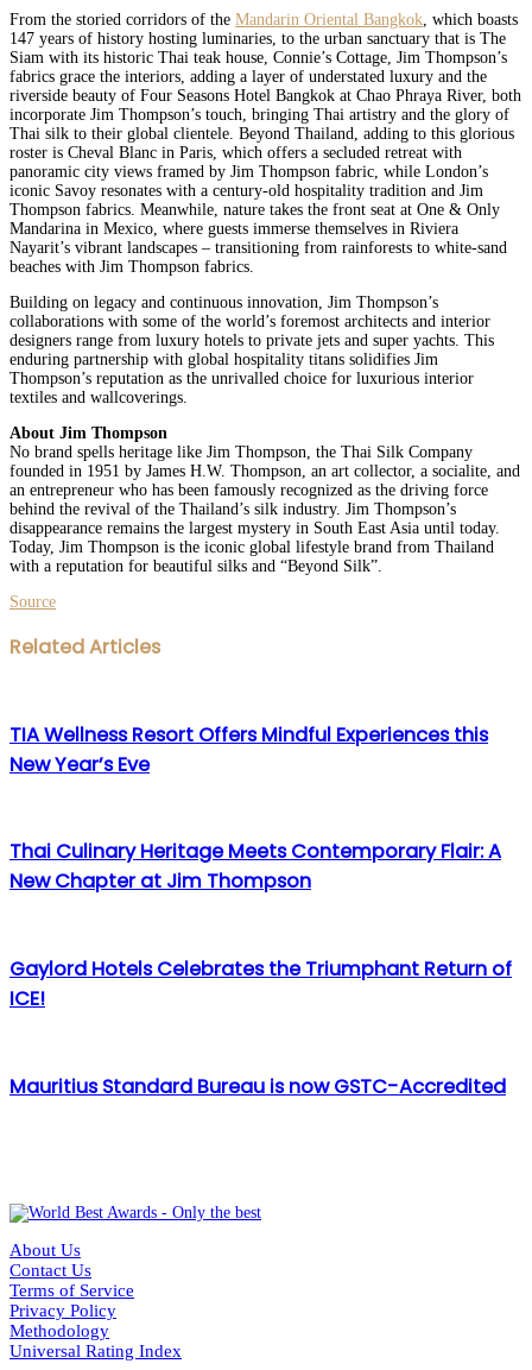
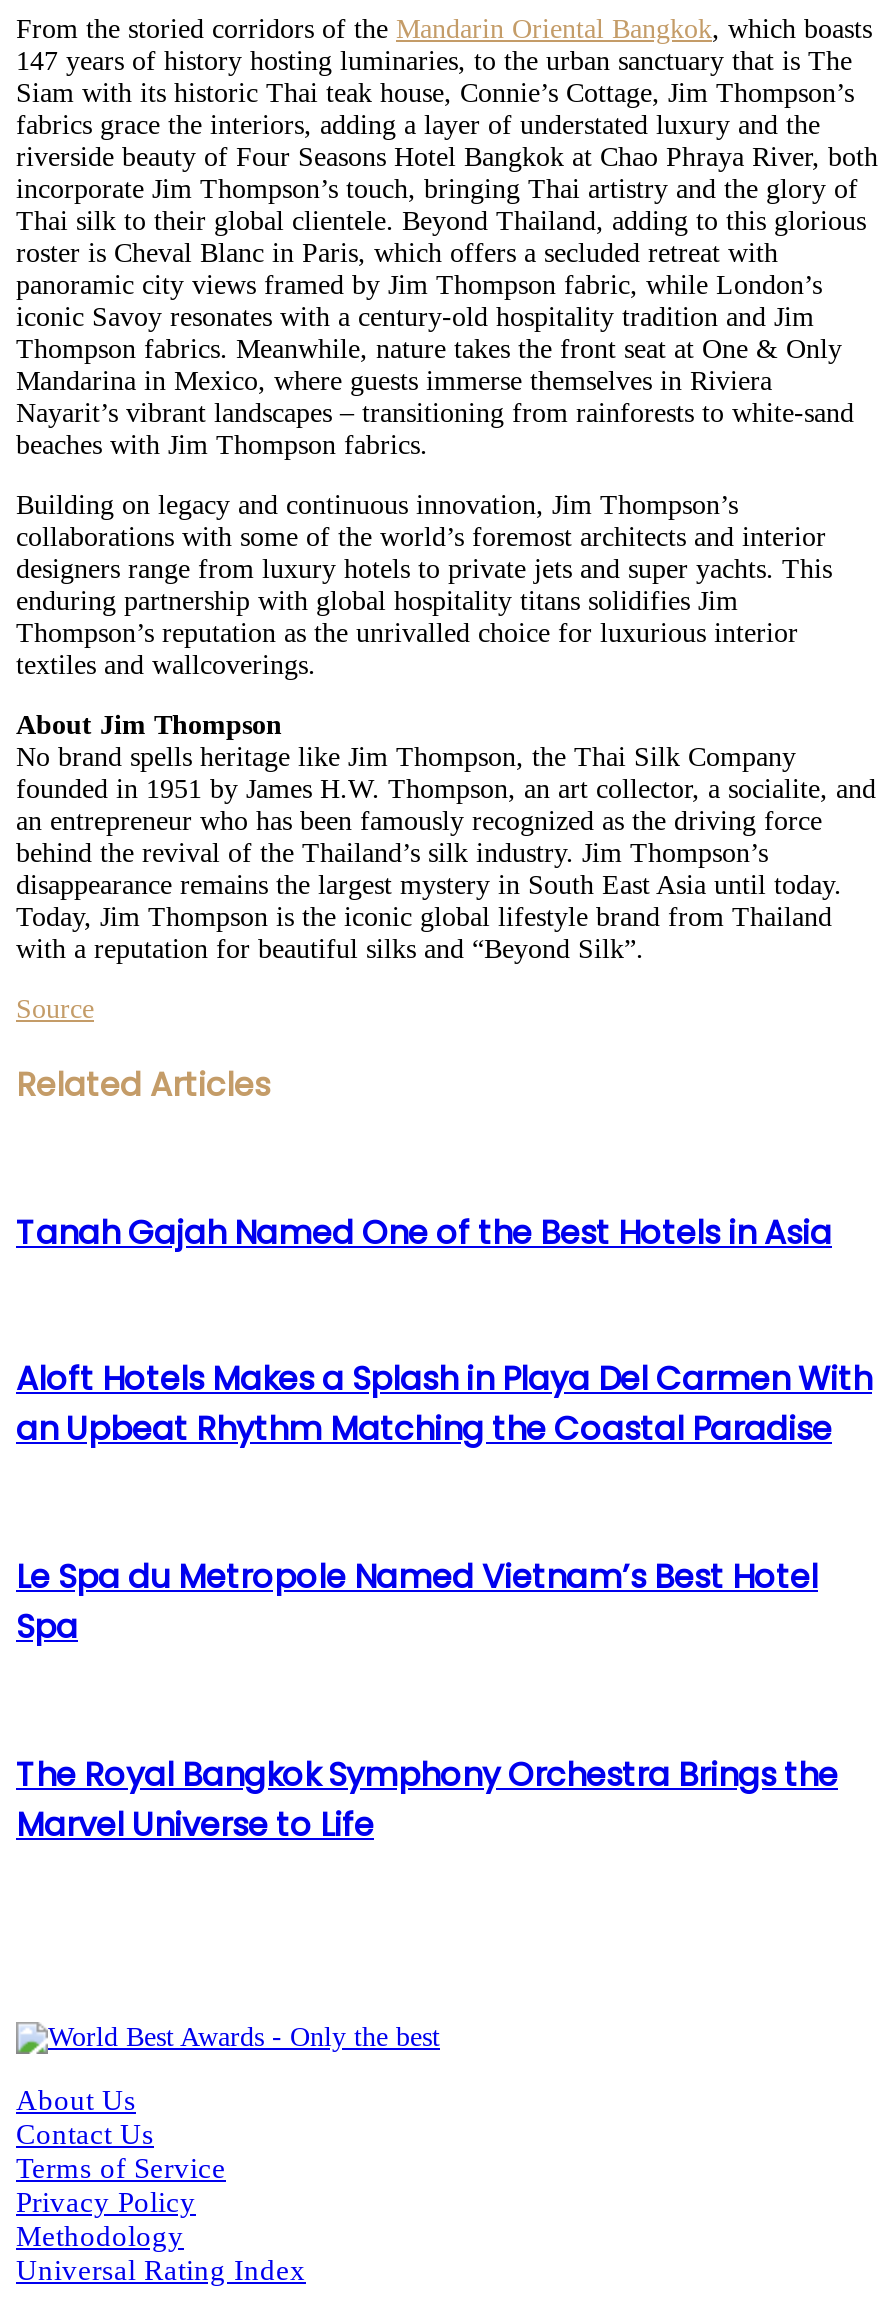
[9,721,488,778] TIA Wellness Resort Offers Mindful Experiences this | New Year’s Eve -> [16,1209,832,1255] Tanah Gajah Named One of the Best Hotels in Asia
[9,838,501,895] Thai Culinary Heritage Meets Contemporary Flair: A | New Chapter at Jim Thompson -> [16,1357,872,1453] Aloft Hotels Makes a Splash in Playa Del Carmen With | an Upbeat Rhythm Matching the Coastal Paradise
[9,955,512,1012] Gaylord Hotels Celebrates the Triumphant Return of | ICE! -> [16,1554,818,1650] Le Spa du Metropole Named Vietnam’s Best Hotel | Spa
[9,1073,506,1100] Mauritius Standard Bureau is now GSTC-Accredited -> [16,1752,838,1848] The Royal Bangkok Symphony Orchestra Brings the | Marvel Universe to Life

